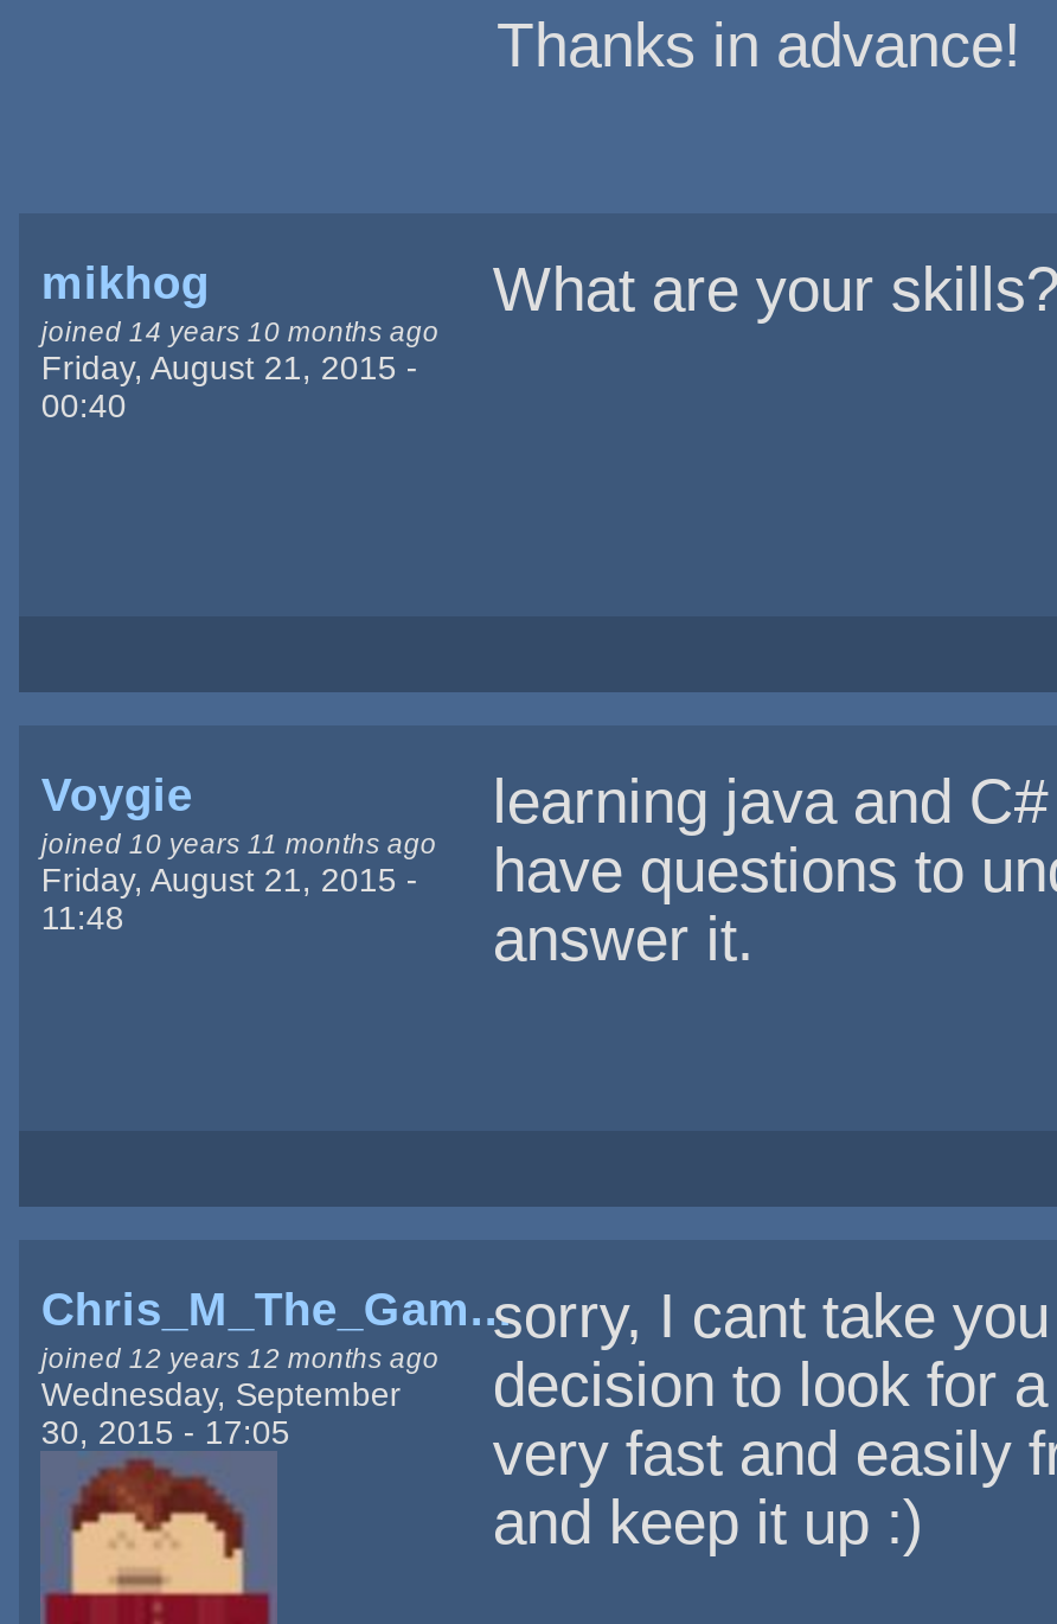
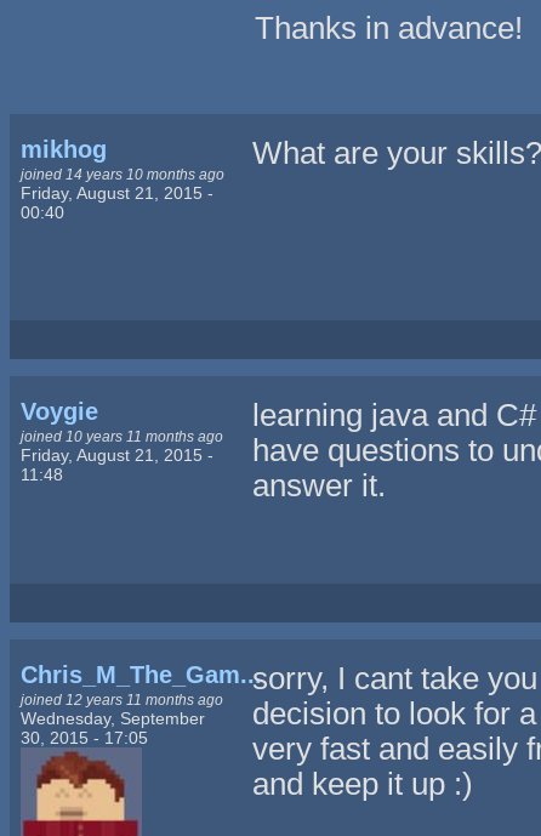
[41,1341,439,1372] joined 12 years 12 months ago -> [21,691,224,707] joined 12 years 11 months ago

